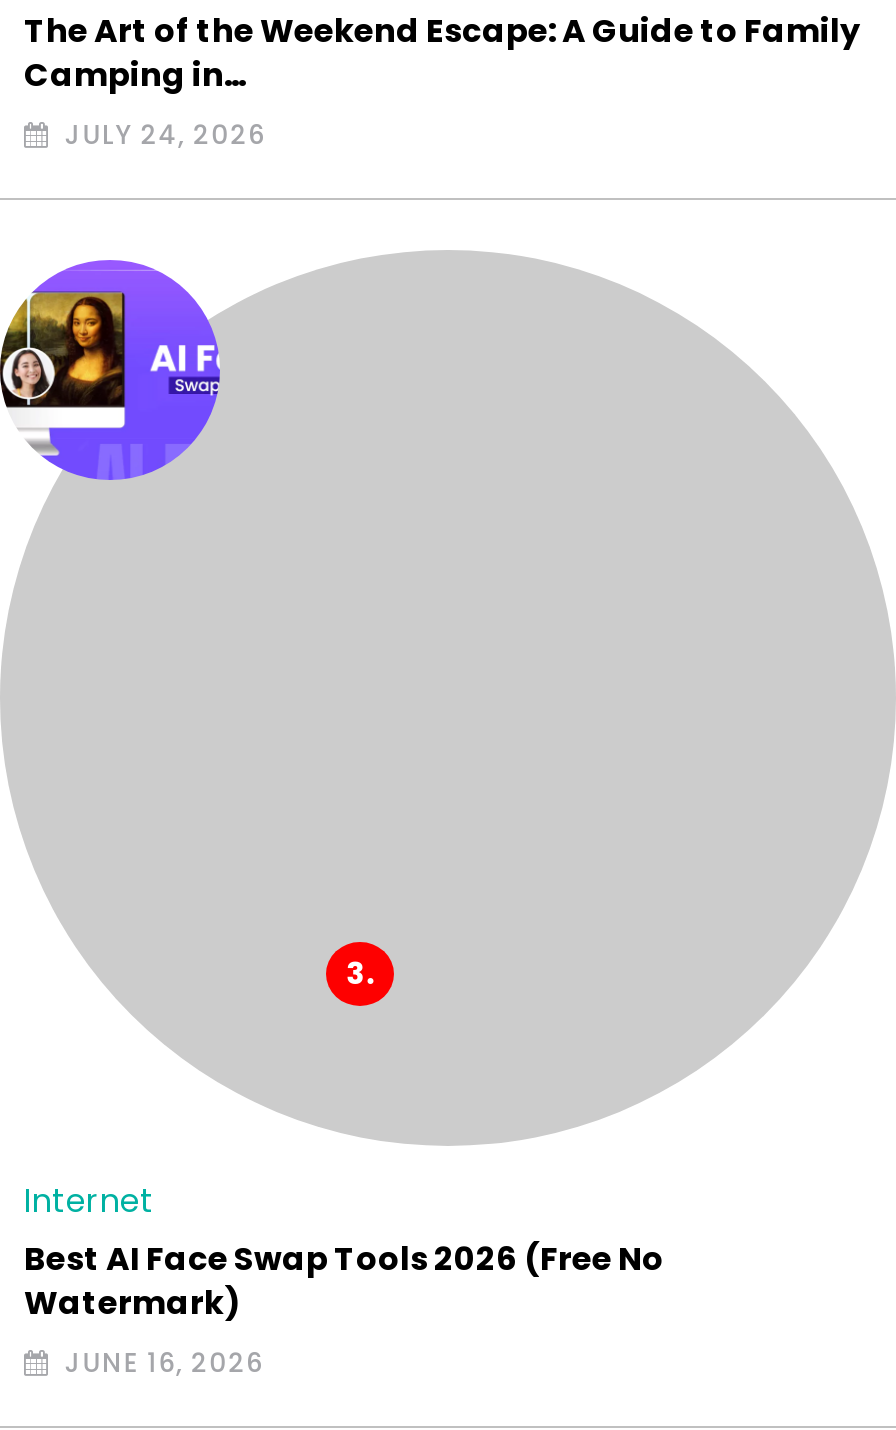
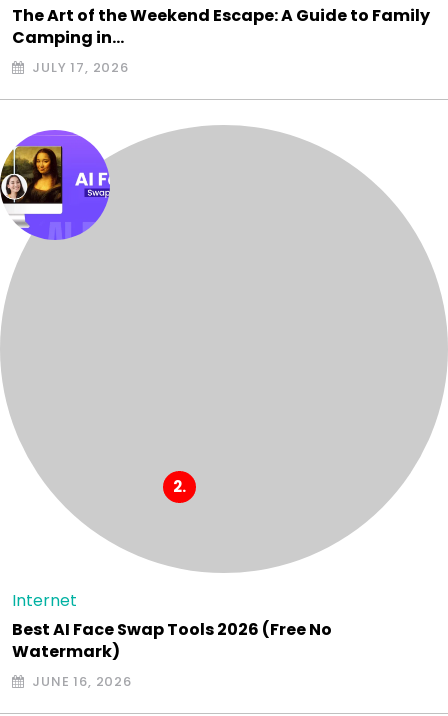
[50,116,266,154] JULY 24, 2026 -> [25,58,129,77] JULY 17, 2026

